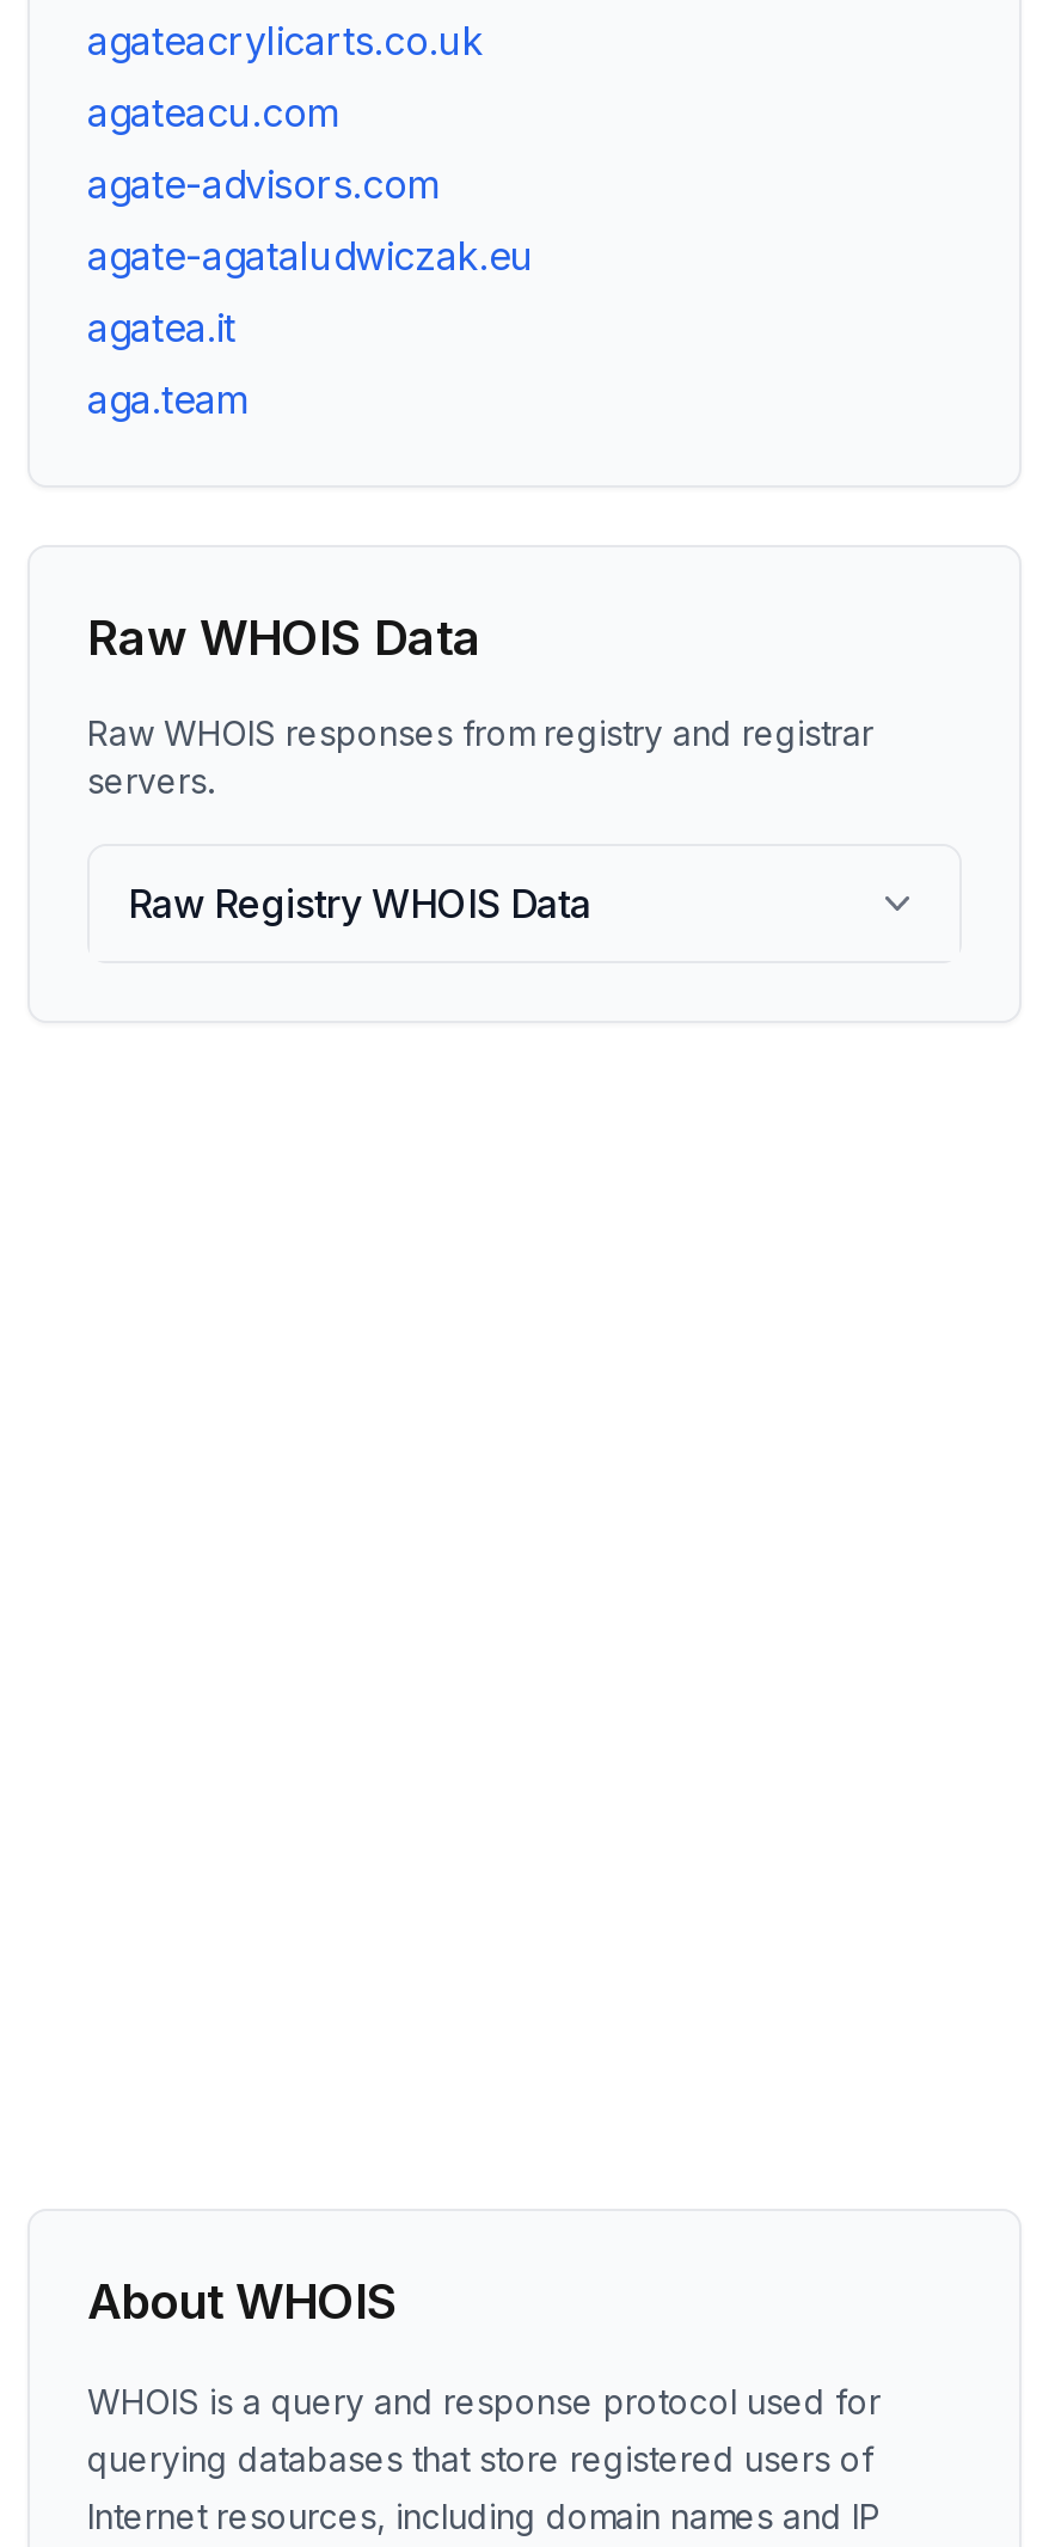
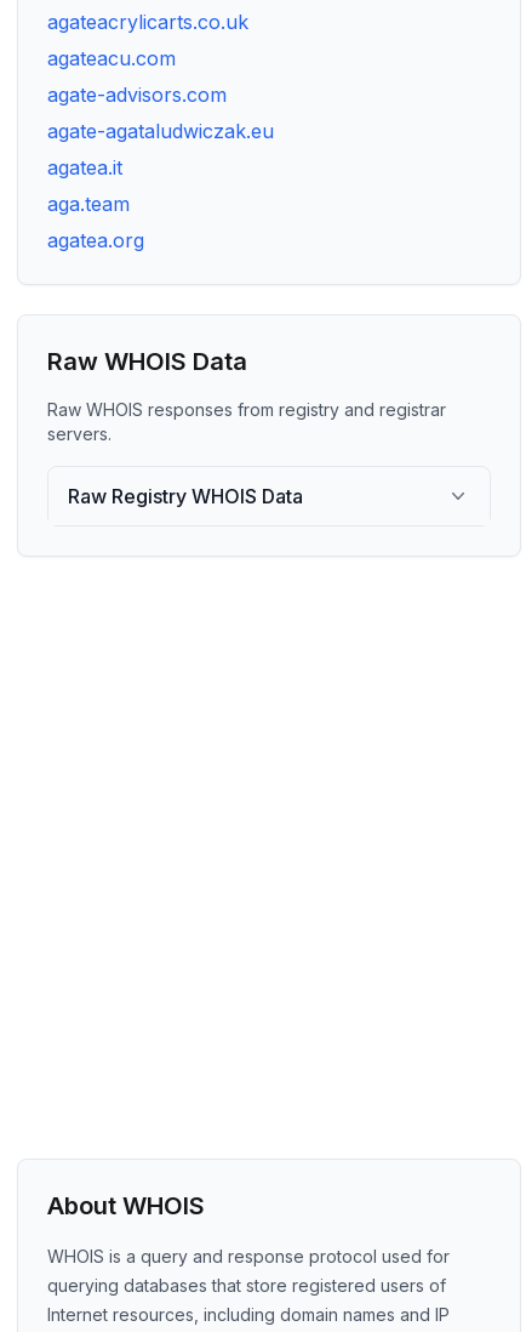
none -> [47,228,144,252] agatea.org

